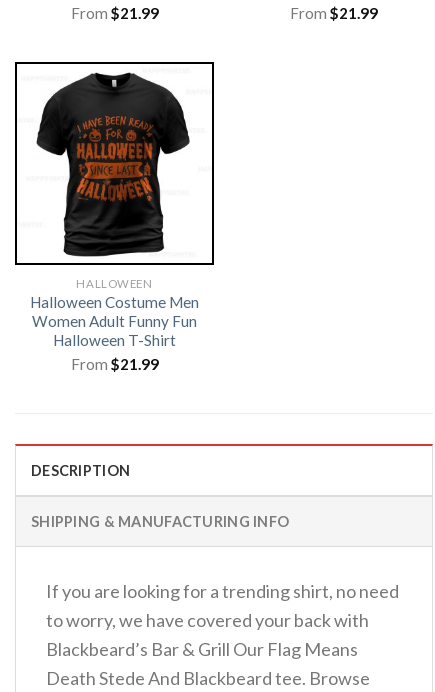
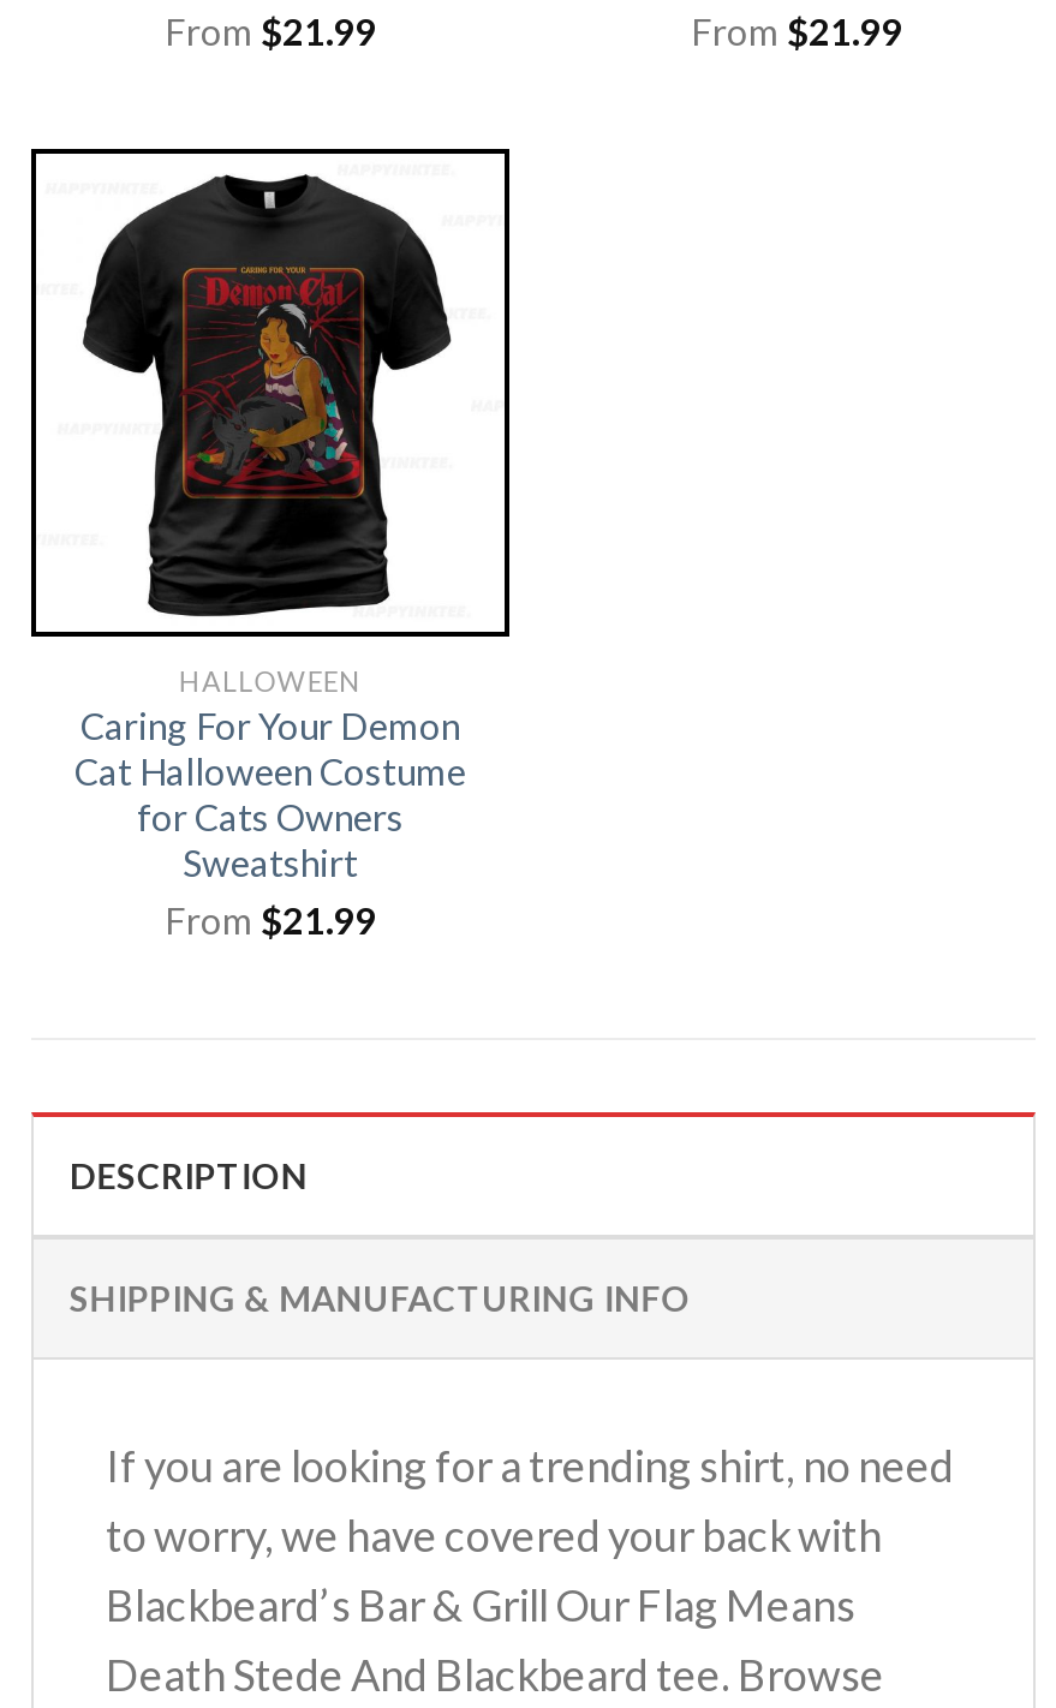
[77,112,153,207] [image] -> [183,267,365,500] [image]
[30,293,199,349] Halloween Costume Men | Women Adult Funny Fun | Halloween T-Shirt -> [74,704,466,884] Caring For Your Demon | Cat Halloween Costume | for Cats Owners | Sweatshirt

